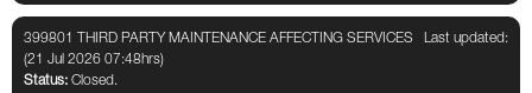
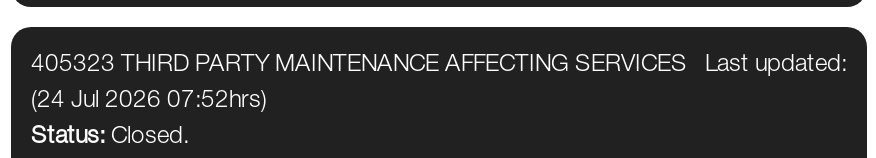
[24,32,413,46] 399801 THIRD PARTY MAINTENANCE AFFECTING SERVICES -> [31,54,687,78] 405323 THIRD PARTY MAINTENANCE AFFECTING SERVICES
[24,53,164,67] (21 Jul 2026 07:48hrs) -> [31,90,267,114] (24 Jul 2026 07:52hrs)

